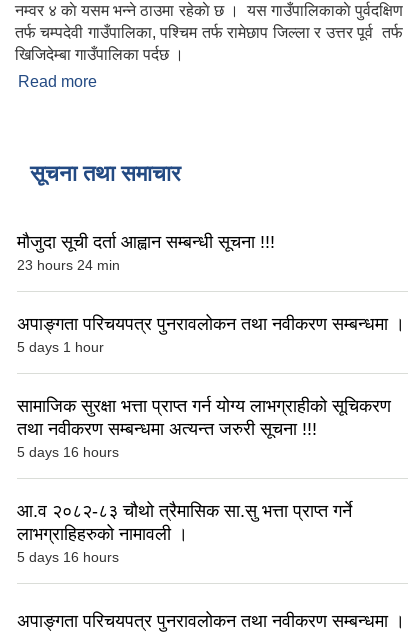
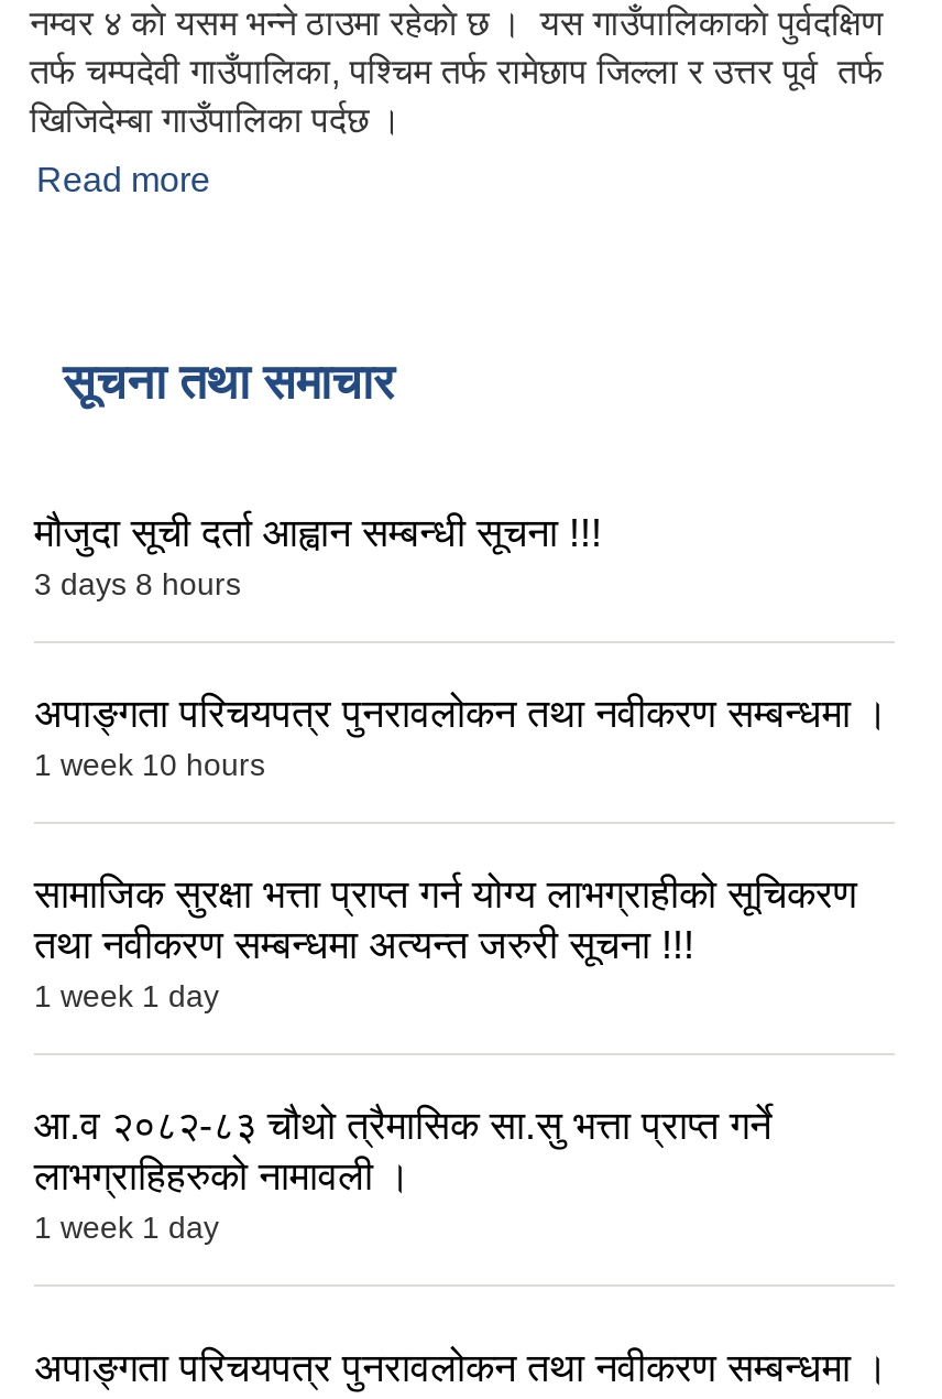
[17,257,120,273] 23 hours 24 min -> [34,567,241,602] 3 days 8 hours
[17,339,104,355] 5 days 1 hour -> [34,748,265,783] 1 week 10 hours
[17,444,119,460] 5 days 16 hours -> [34,979,219,1014] 1 week 1 day
[17,549,119,565] 5 days 16 hours -> [34,1210,219,1245] 1 week 1 day

